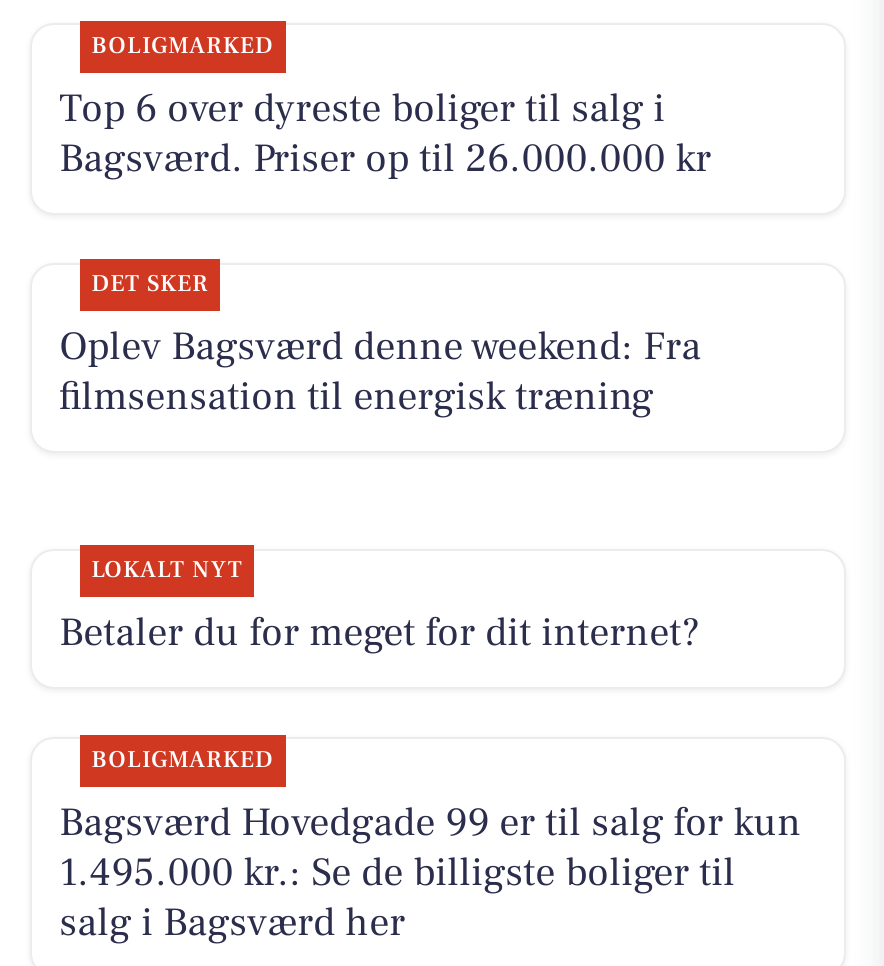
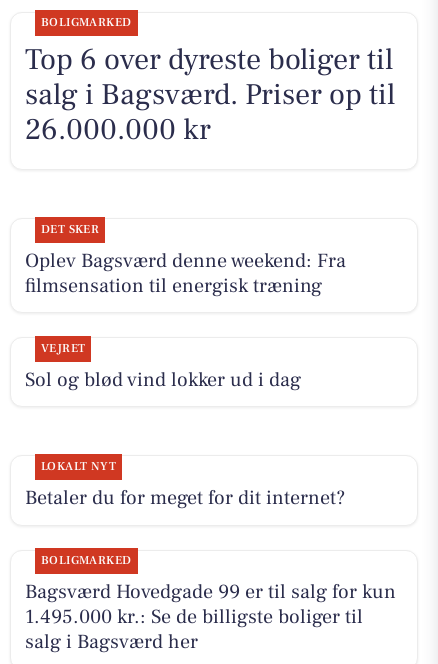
none -> [25,341,301,393] VEJRET | Sol og blød vind lokker ud i dag

